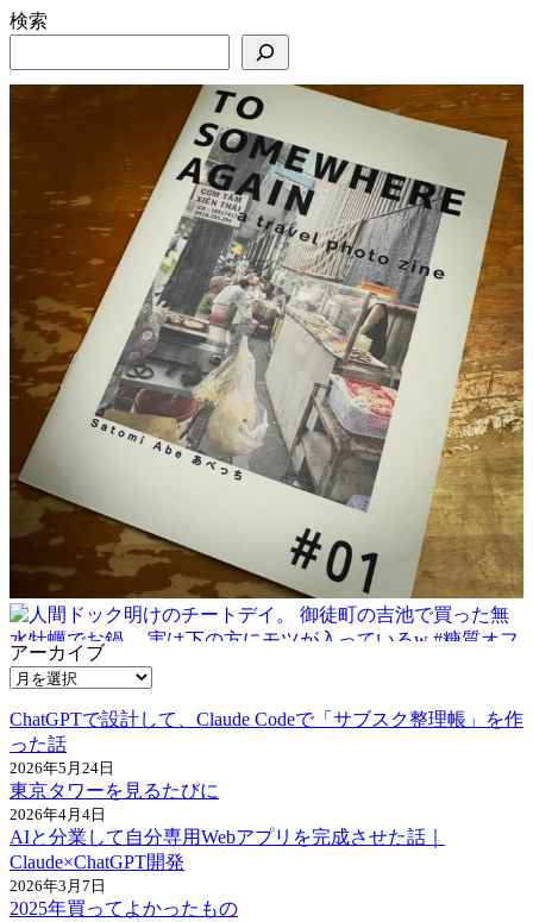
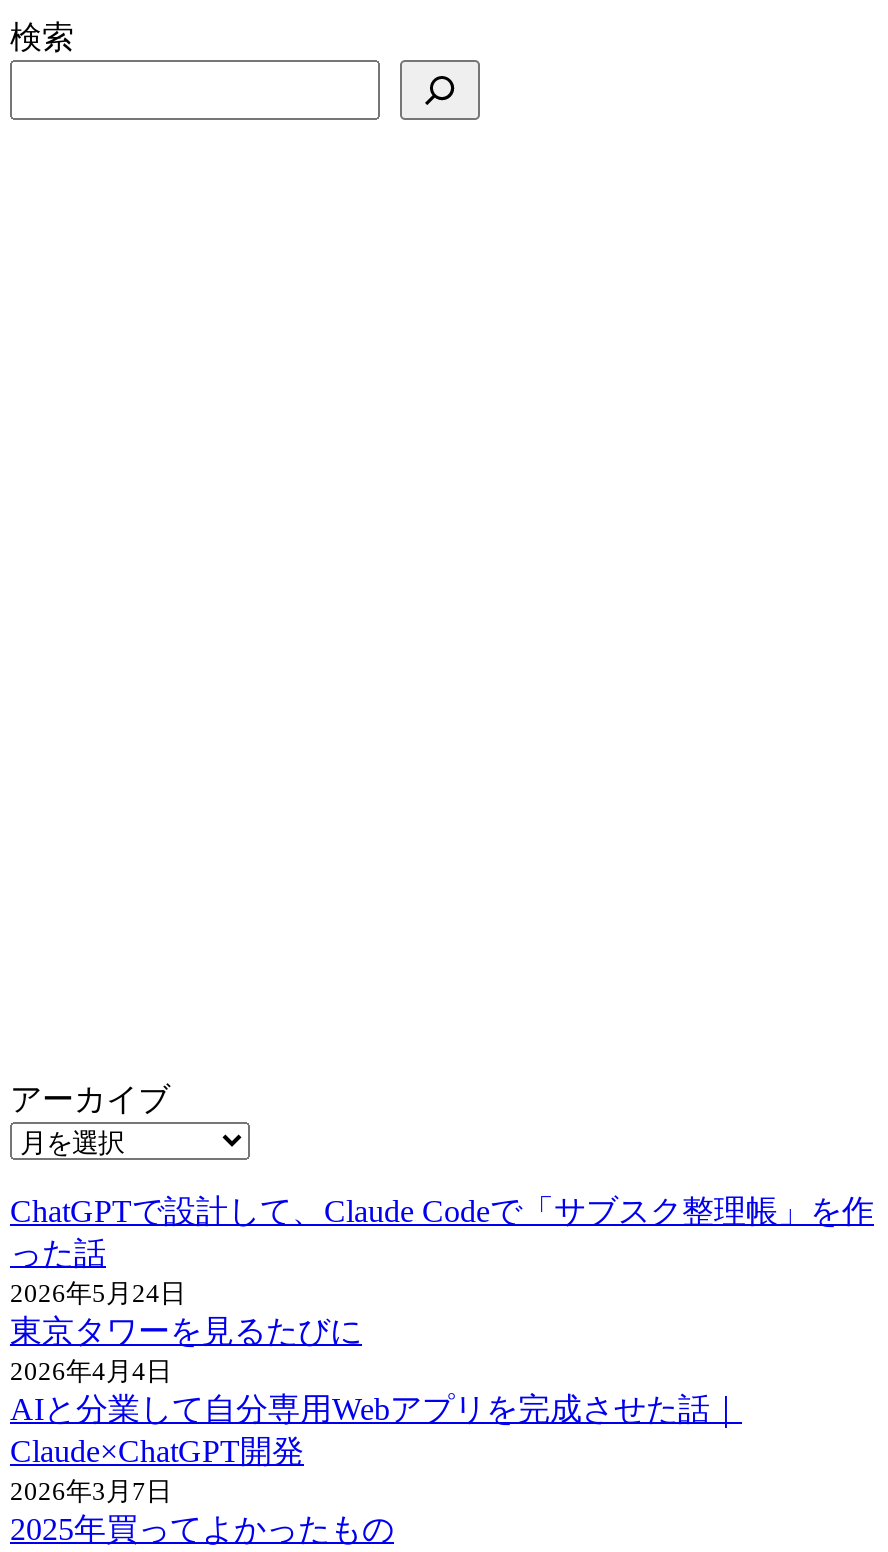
[8,83,525,642] [image] -> none

